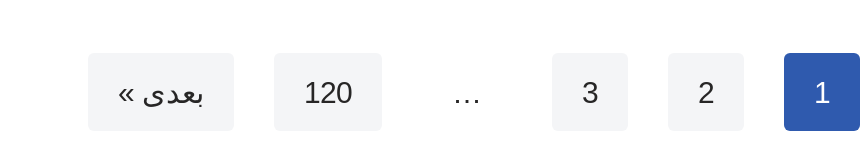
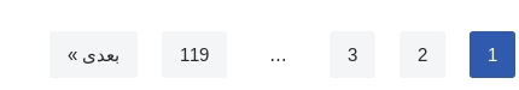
[304,74,352,108] 120 -> [180,45,209,65] 119

